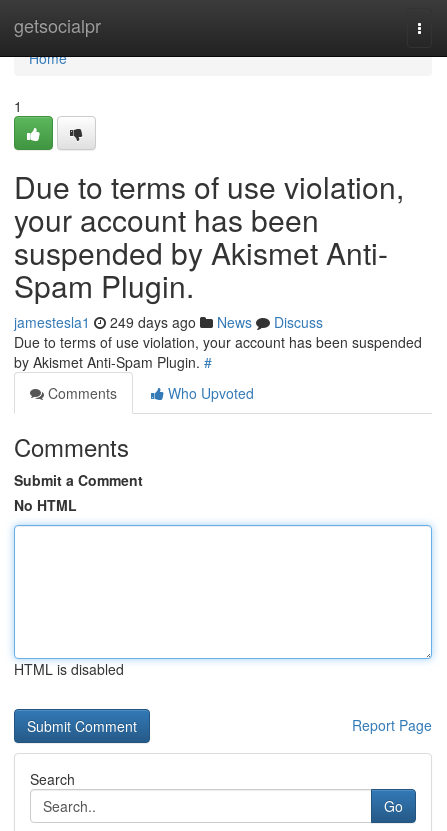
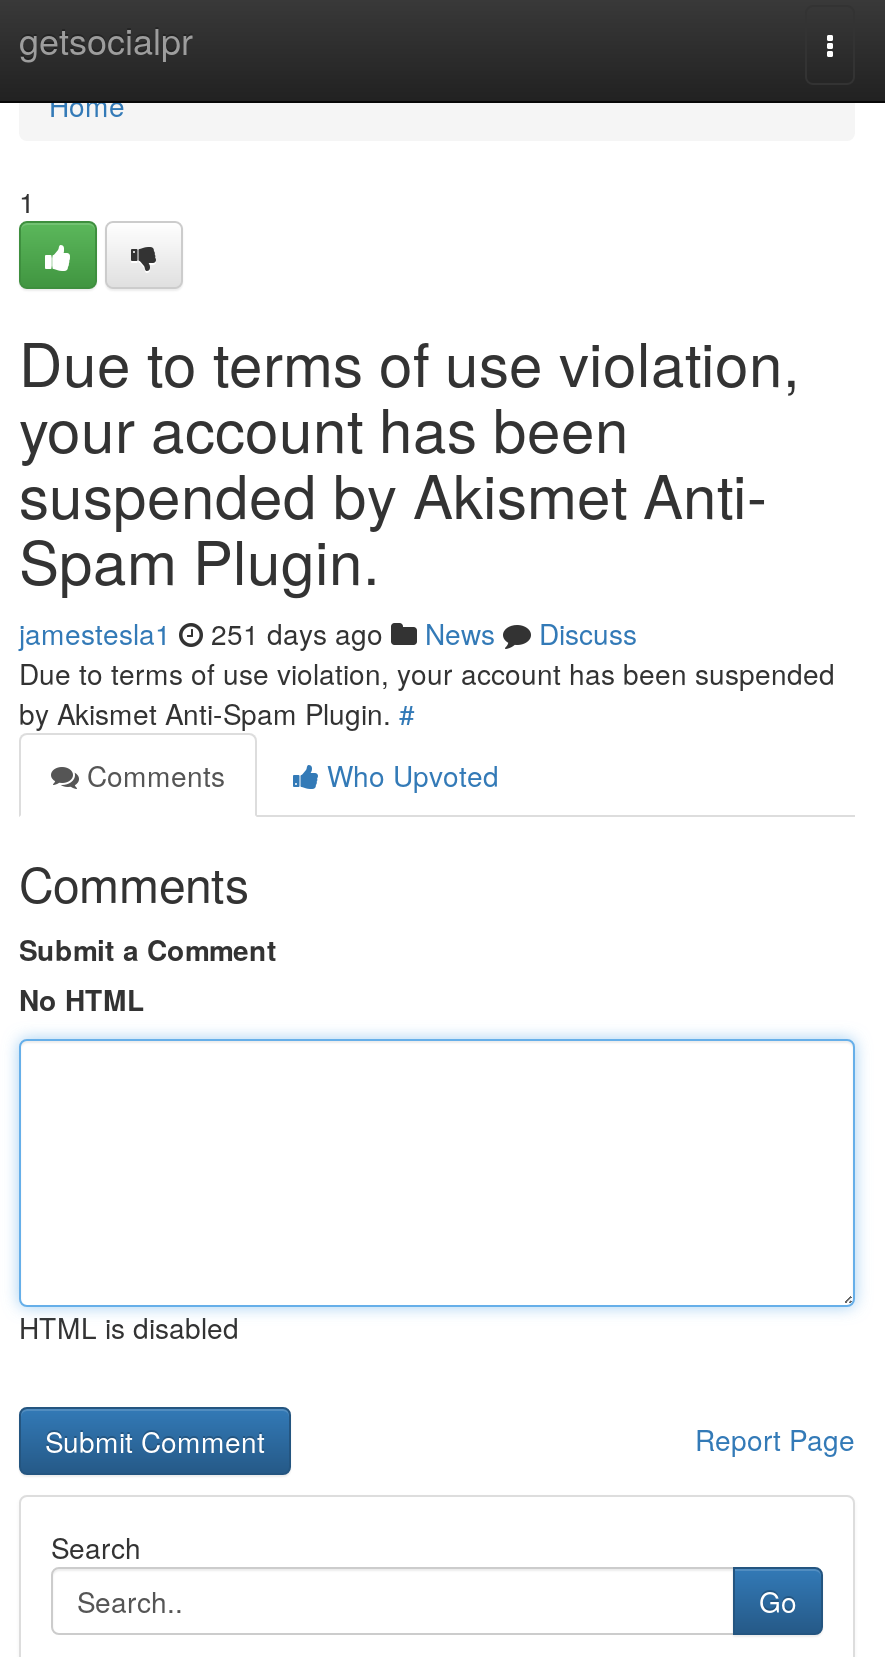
[14,312,323,332] jamestesla1 249 days ago News Discuss -> [19,613,637,653] jamestesla1 251 days ago News Discuss

